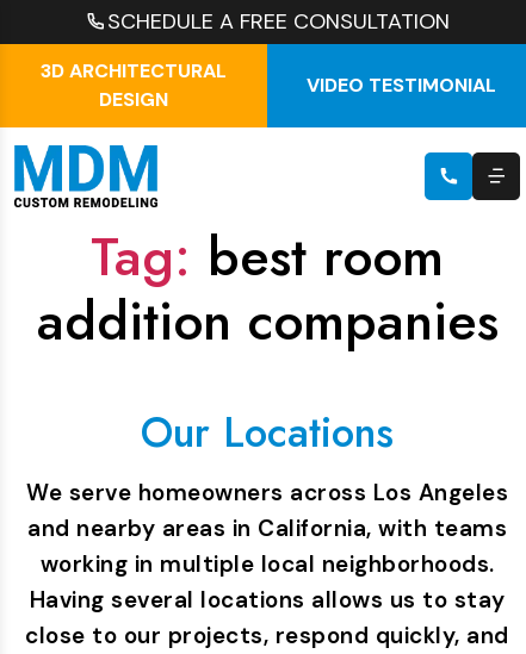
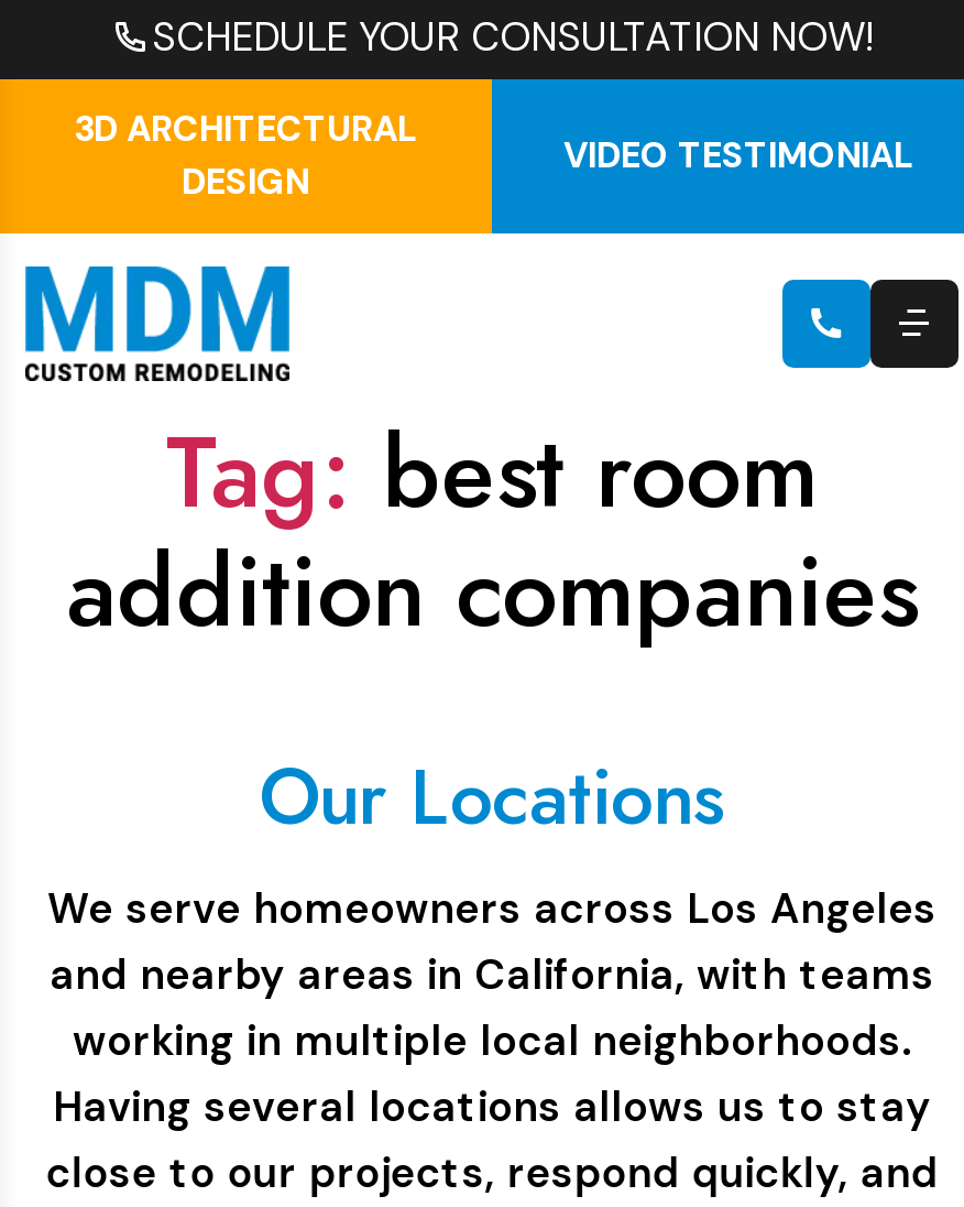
[107,7,450,36] SCHEDULE A FREE CONSULTATION -> [152,11,874,64] SCHEDULE YOUR CONSULTATION NOW!

